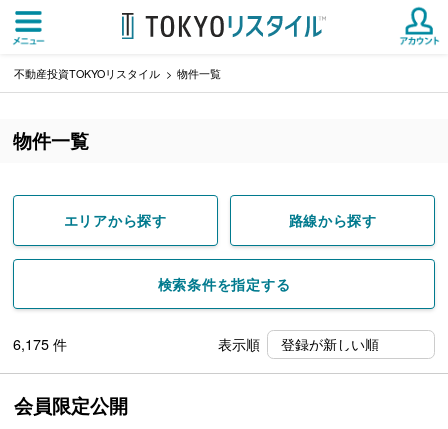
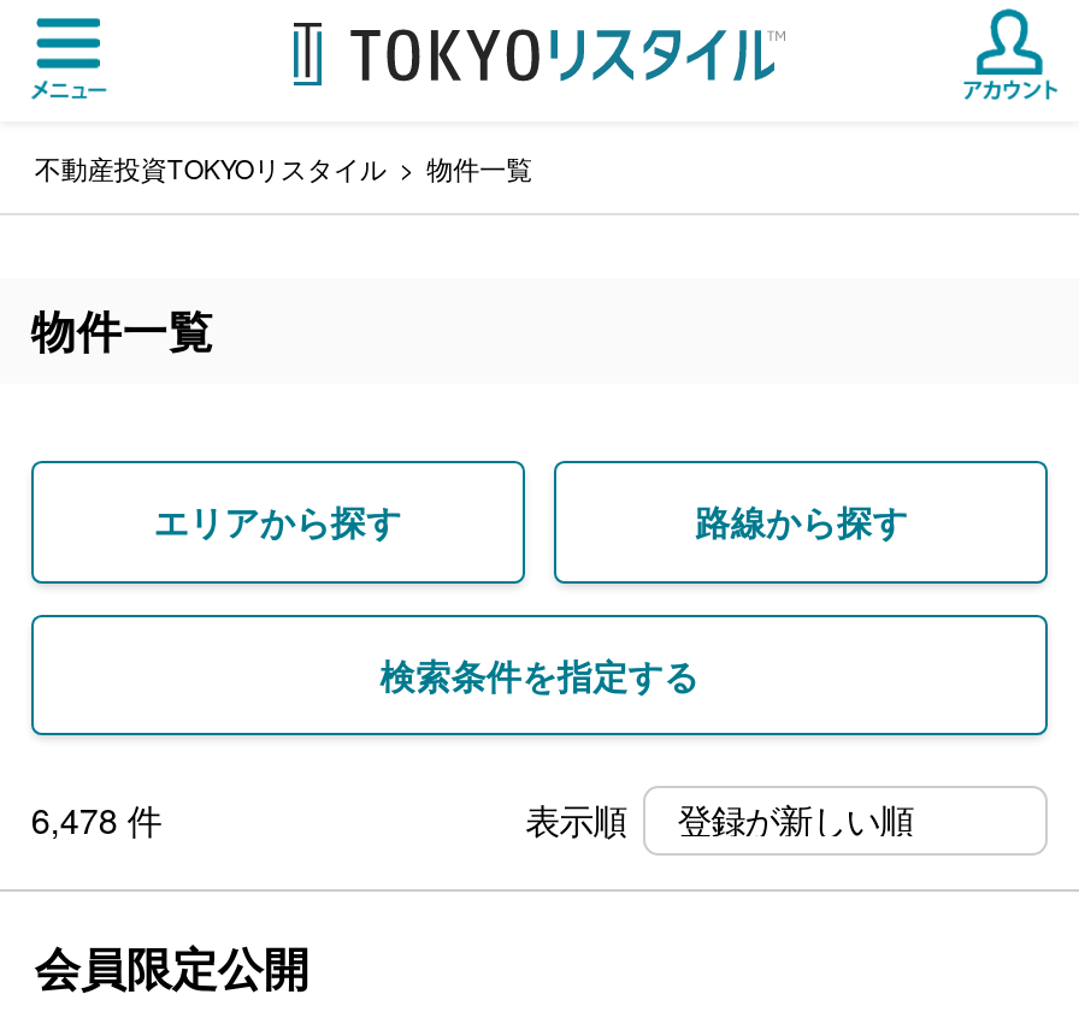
[13,334,67,354] 6,175件 -> [31,797,161,845] 6,478件

